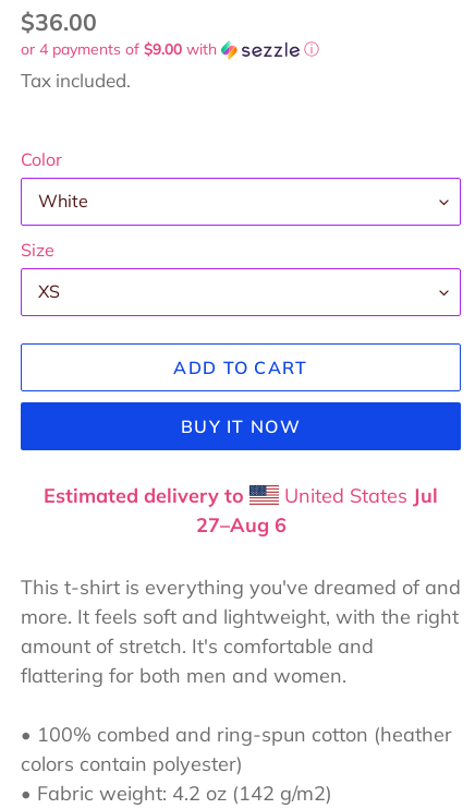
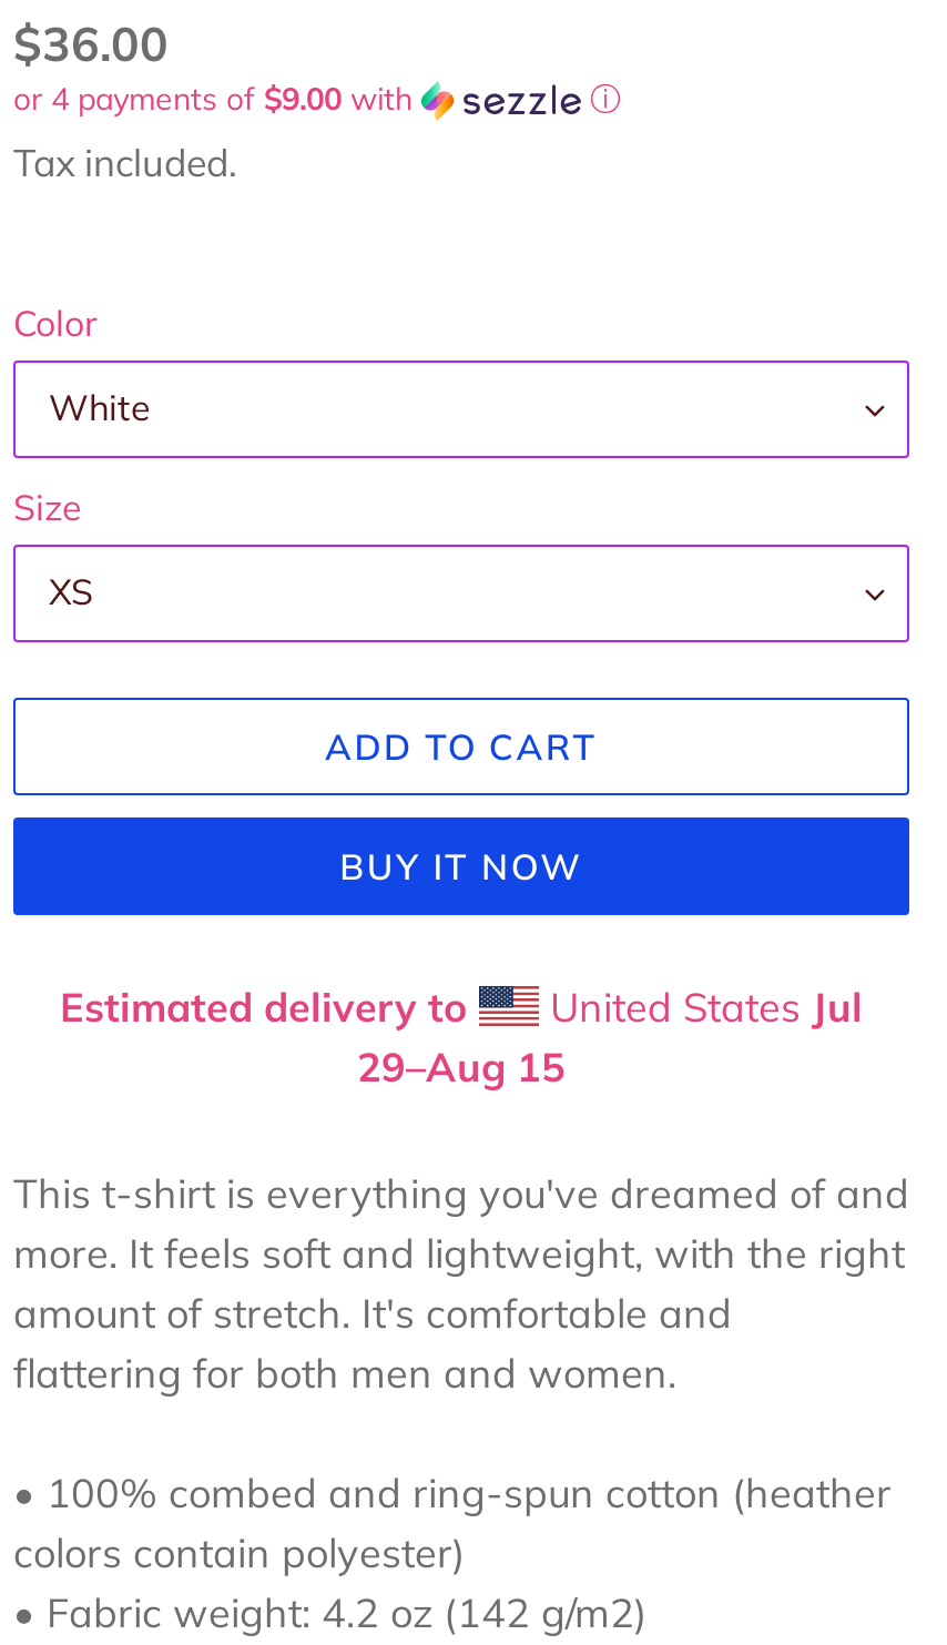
[196,512,286,537] 27–Aug 6 -> [357,1041,566,1092] 29–Aug 15

